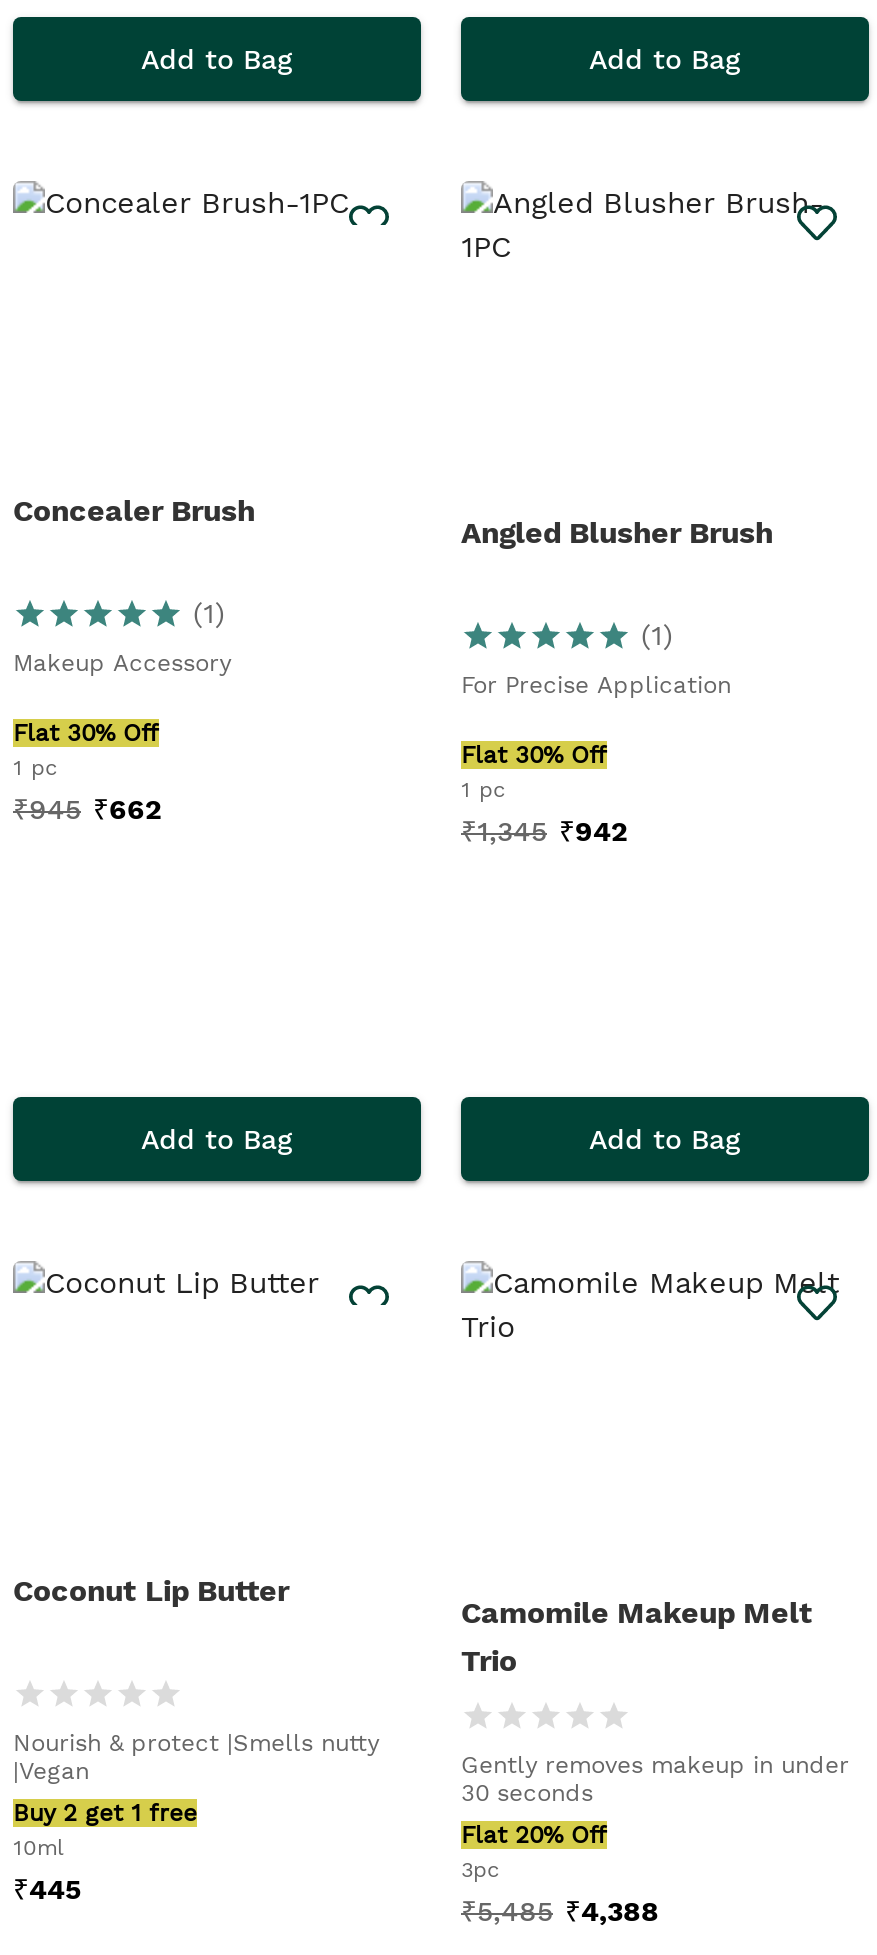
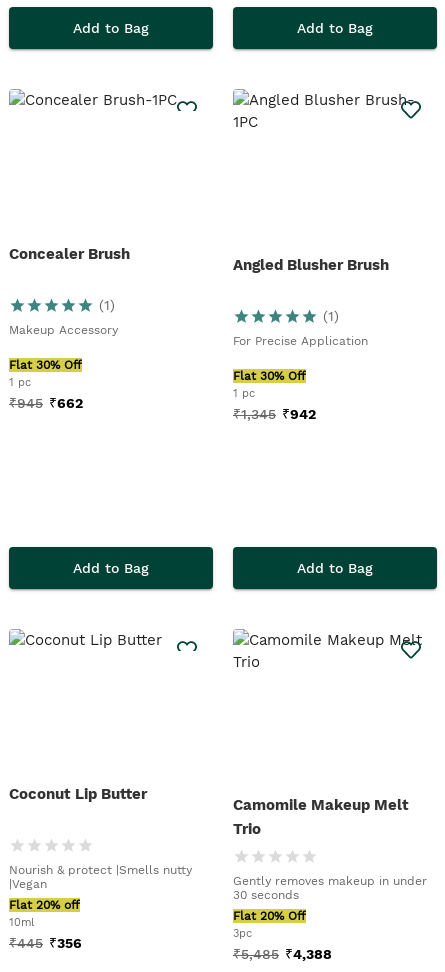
[13,1798,197,1826] Buy 2 get 1 free -> [9,897,80,911] Flat 20% off
[13,1873,81,1905] ₹445 -> [9,935,82,951] ₹445 ₹356

